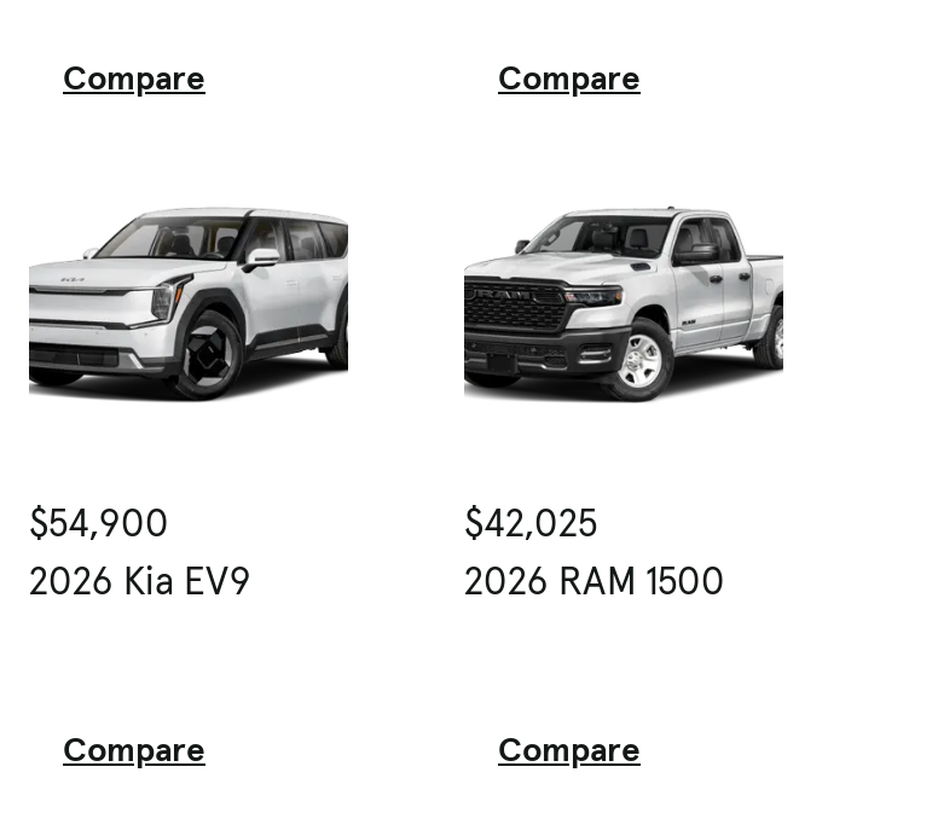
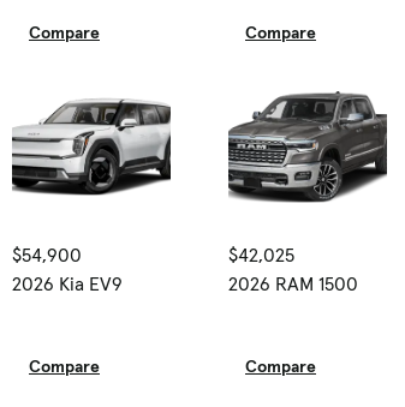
[464,197,783,419] [image] -> [228,90,388,204] [image]

